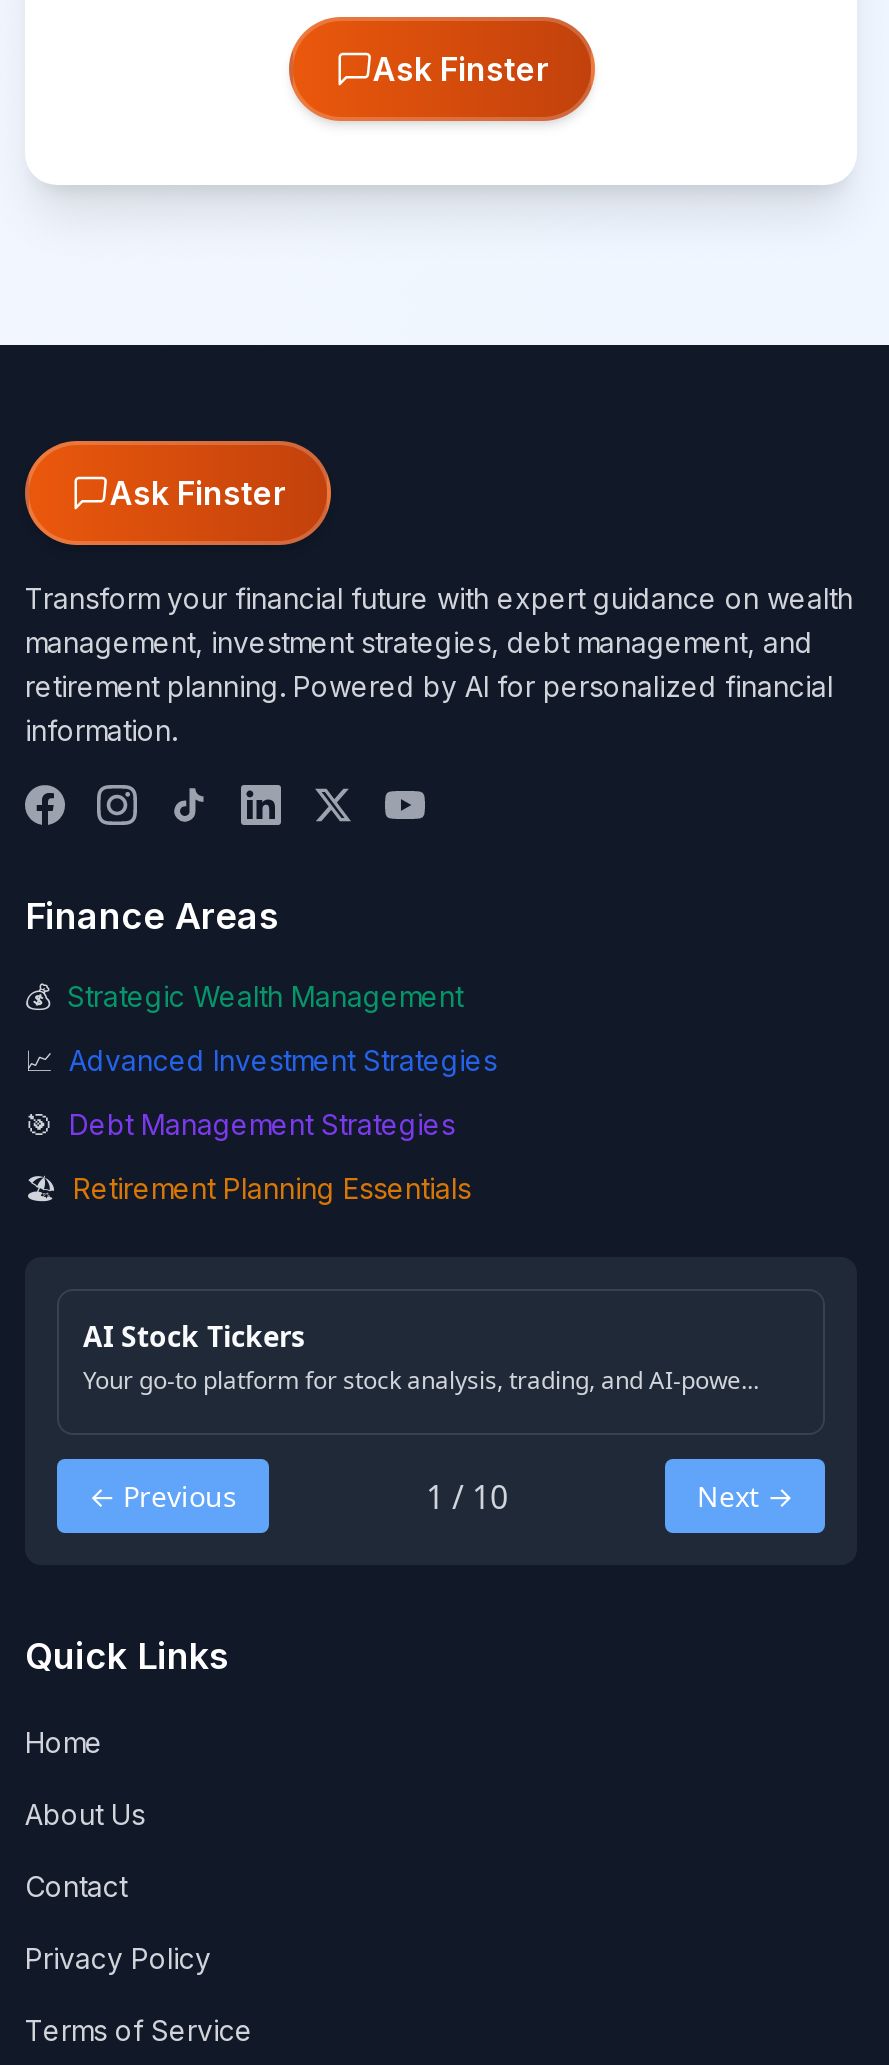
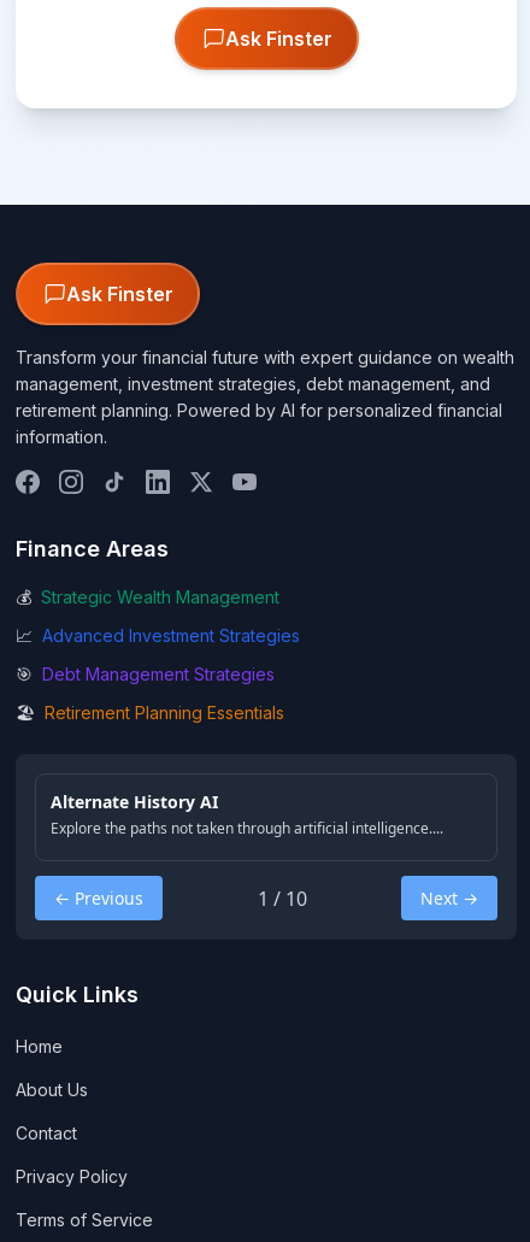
[83,1317,759,1397] AI Stock Tickers | Your go-to platform for stock analysis, trading, and AI-powe... -> [51,790,443,838] Alternate History AI | Explore the paths not taken through artificial intelligence....

